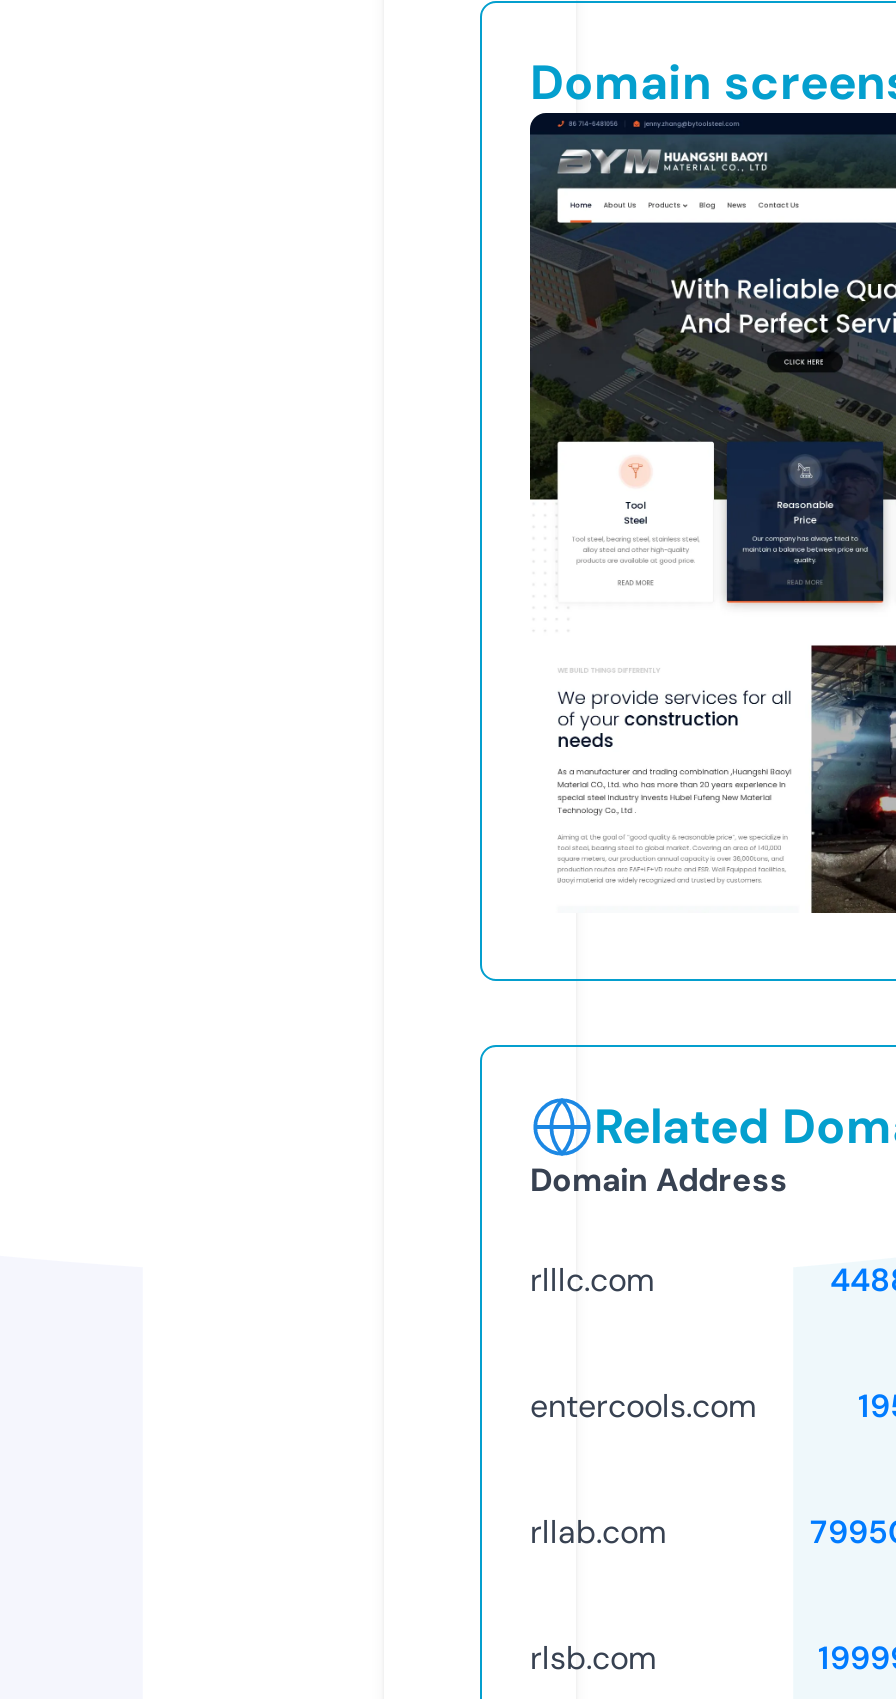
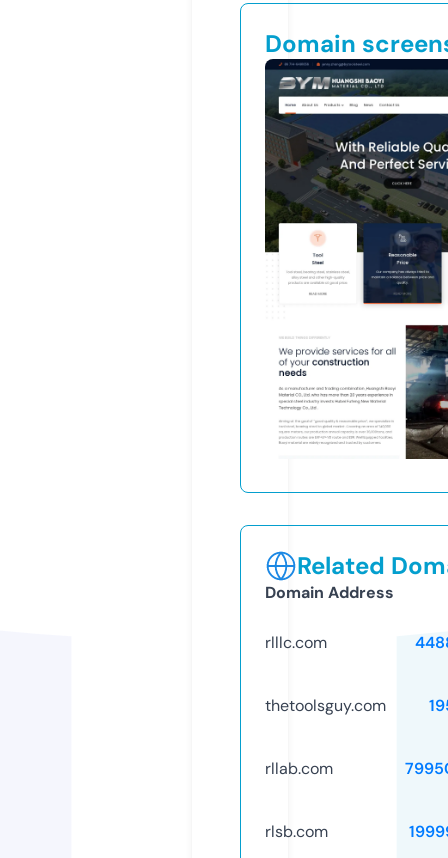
[530,1385,756,1427] entercools.com -> [265,695,386,716] thetoolsguy.com

